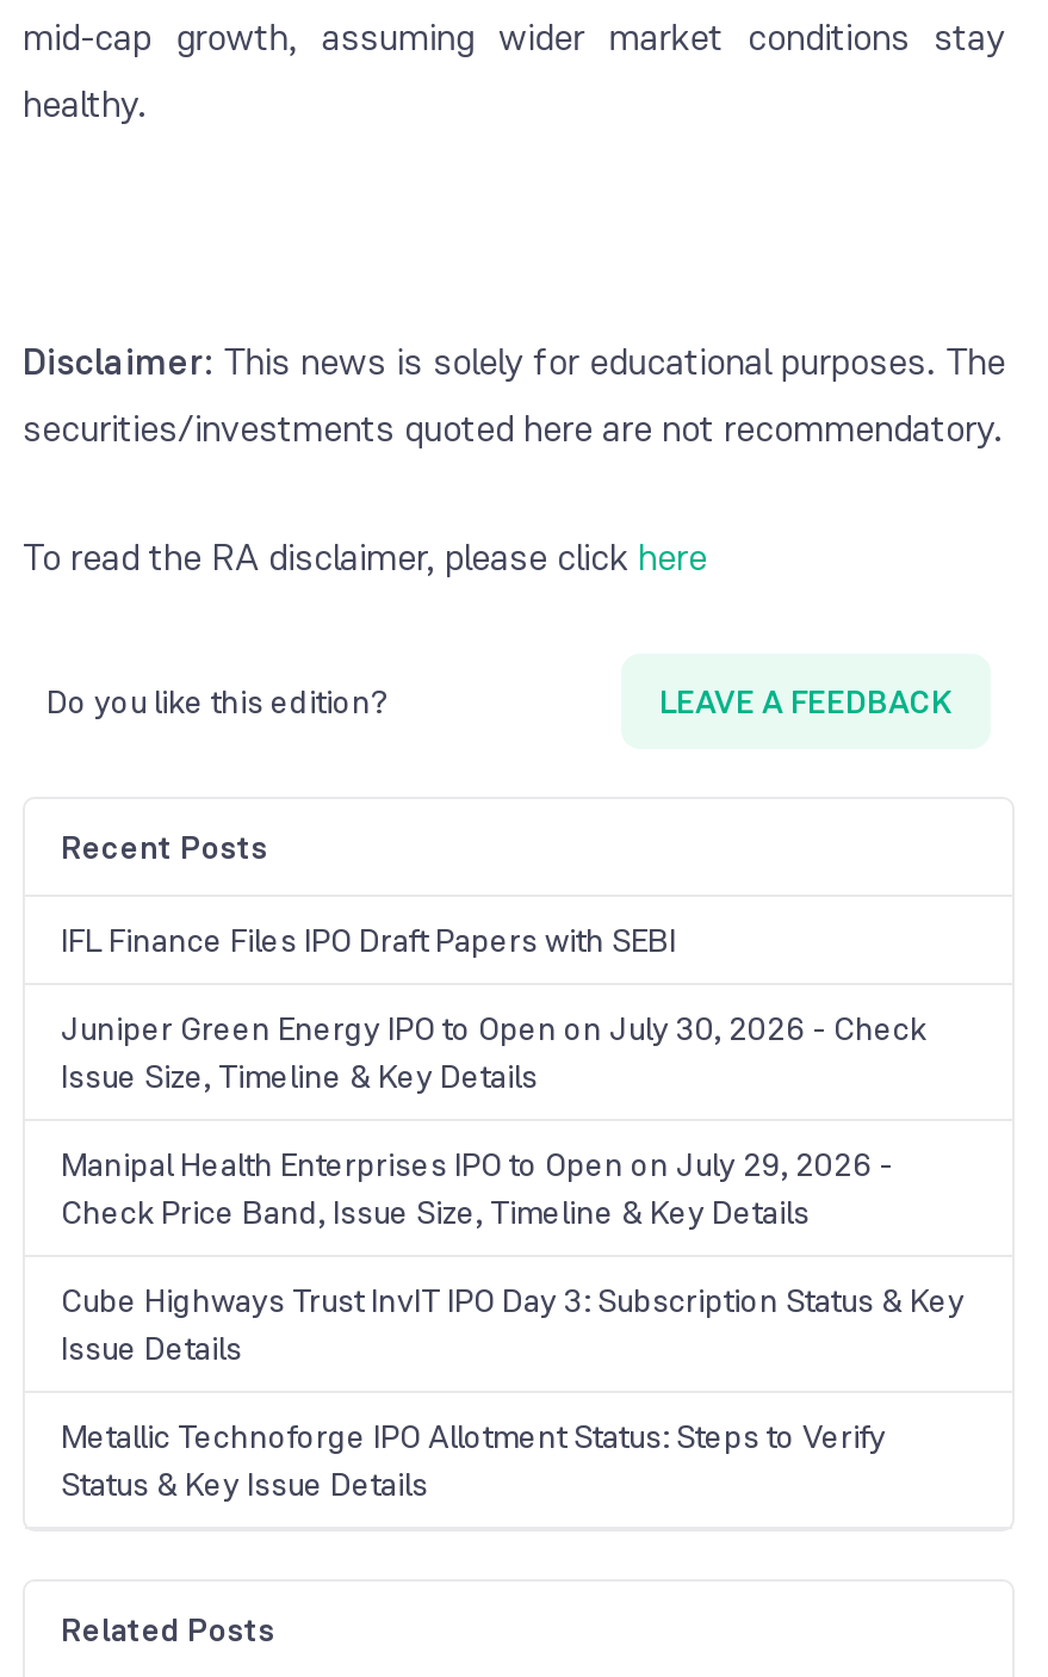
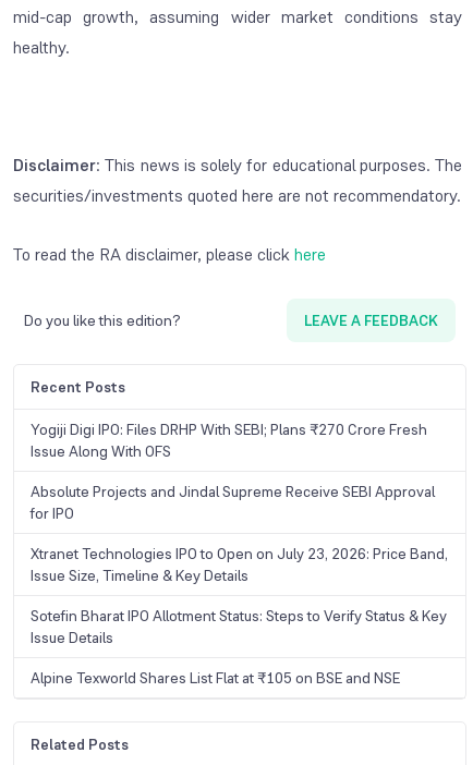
[61,919,926,1050] IFL Finance Files IPO Draft Papers with SEBI | Juniper Green Energy IPO to Open on July 30, 2026 - Check -> [31,420,448,564] Yogiji Digi IPO: Files DRHP With SEBI; Plans ₹270 Crore Fresh | Issue Along With OFS | Absolute Projects and Jindal Supreme Receive SEBI Approval | for IPO | Xtranet Technologies IPO to Open on July 23, 2026: Price Band,
moved [61,1055,538,1098] -> [31,566,248,585]: Issue Size, Timeline & Key Details
[61,1143,965,1322] Manipal Health Enterprises IPO to Open on July 29, 2026 - | Check Price Band, Issue Size, Timeline & Key Details | Cube Highways Trust InvIT IPO Day 3: Subscription Status & Key -> [31,606,447,626] Sotefin Bharat IPO Allotment Status: Steps to Verify Status & Key
moved [61,1327,242,1370] -> [31,628,113,648]: Issue Details
[61,1415,886,1506] Metallic Technoforge IPO Allotment Status: Steps to Verify | Status & Key Issue Details -> [31,668,400,688] Alpine Texworld Shares List Flat at ₹105 on BSE and NSE

